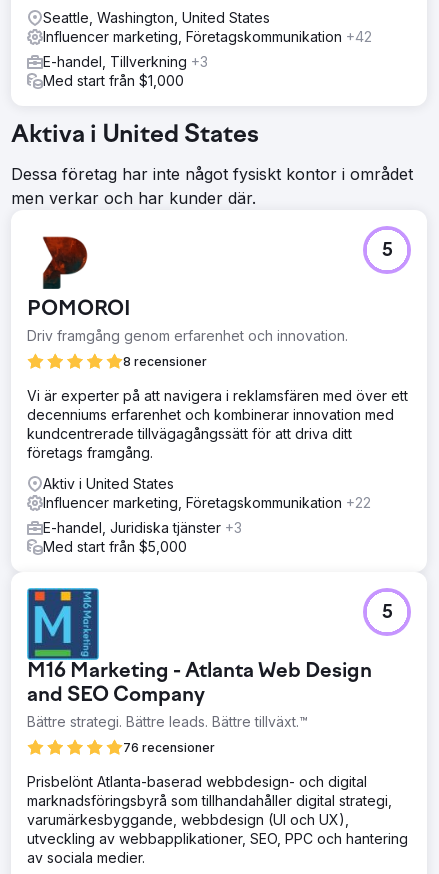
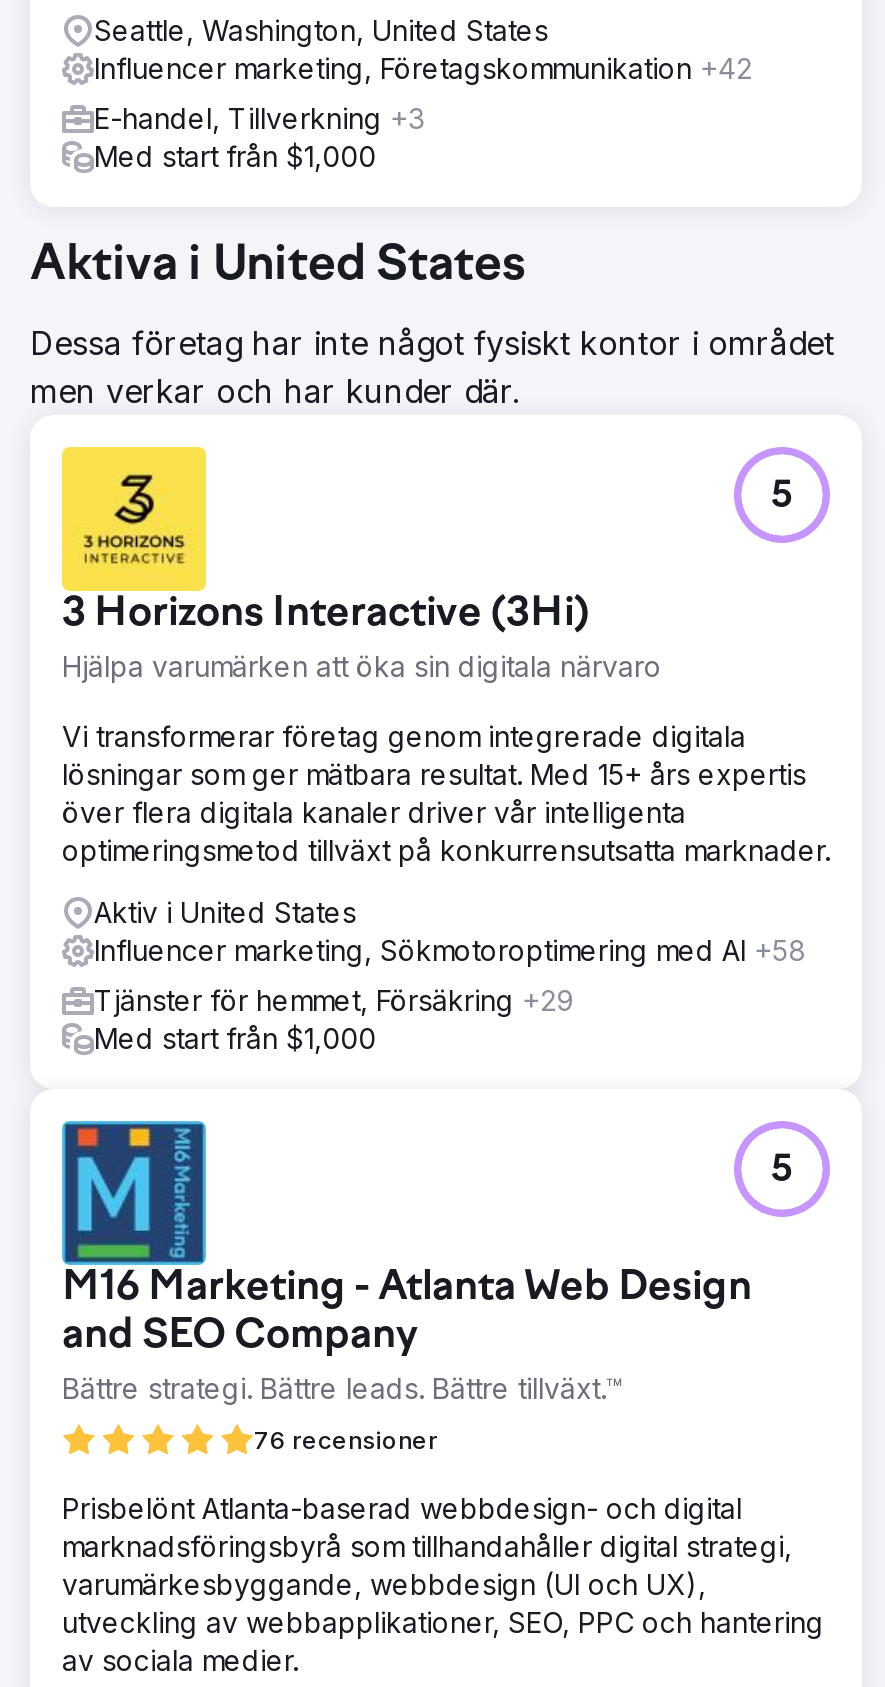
[27,226,348,369] [image] | POMOROI | Driv framgång genom erfarenhet och innovation. | 8 recensioner -> [60,445,662,683] [image] | 3 Horizons Interactive (3Hi) | Hjälpa varumärken att öka sin digitala närvaro
[27,387,408,461] Vi är experter på att navigera i reklamsfären med över ett | decenniums erfarenhet och kombinerar innovation med | kundcentrerade tillvägagångssätt för att driva ditt | företags framgång. -> [62,719,830,867] Vi transformerar företag genom integrerade digitala | lösningar som ger mätbara resultat. Med 15+ års expertis | över flera digitala kanaler driver vår intelligenta | optimeringsmetod tillväxt på konkurrensutsatta marknader.
[43,494,371,511] Influencer marketing, Företagskommunikation +22 -> [94,933,806,967] Influencer marketing, Sökmotoroptimering med AI +58
[43,519,242,555] E-handel, Juridiska tjänster +3 | Med start från $5,000 -> [94,983,574,1055] Tjänster för hemmet, Försäkring +29 | Med start från $1,000

